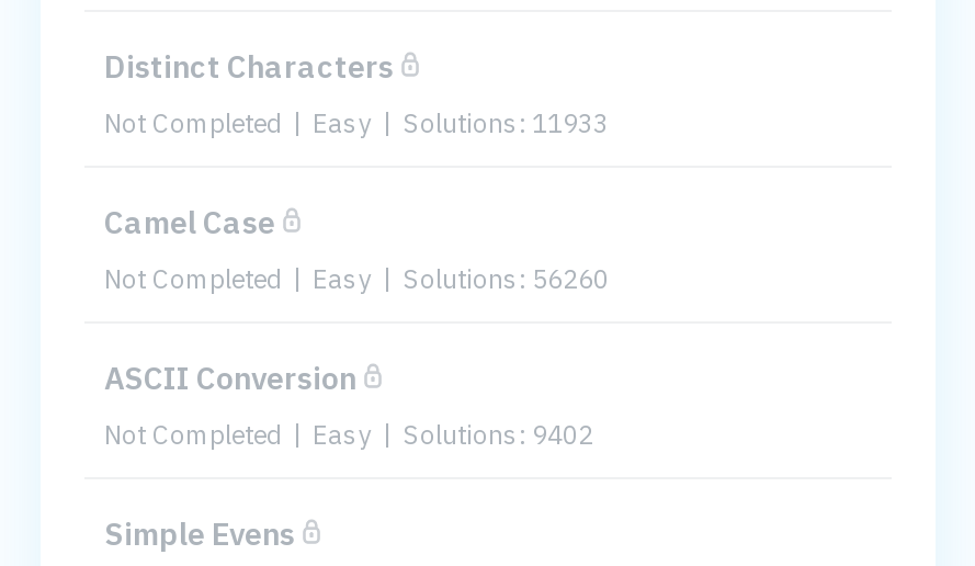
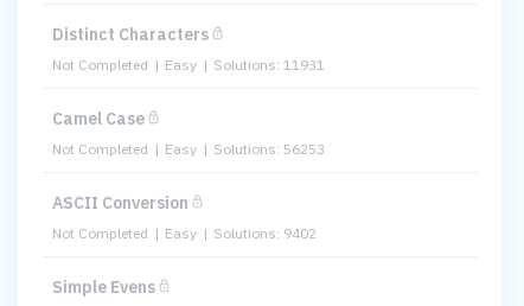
[104,106,609,139] Not Completed Easy Solutions: 11933 -> [52,56,325,74] Not Completed Easy Solutions: 11931
[104,262,609,295] Not Completed Easy Solutions: 56260 -> [52,140,325,158] Not Completed Easy Solutions: 56253

